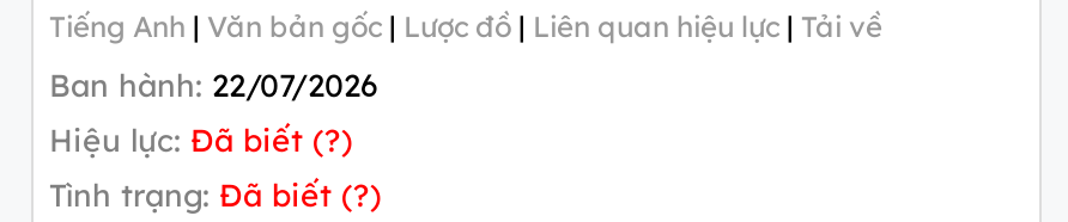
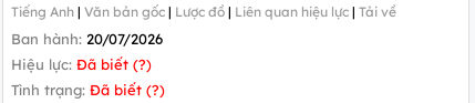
[49,65,377,103] Ban hành: 22/07/2026 -> [11,30,162,48] Ban hành: 20/07/2026

